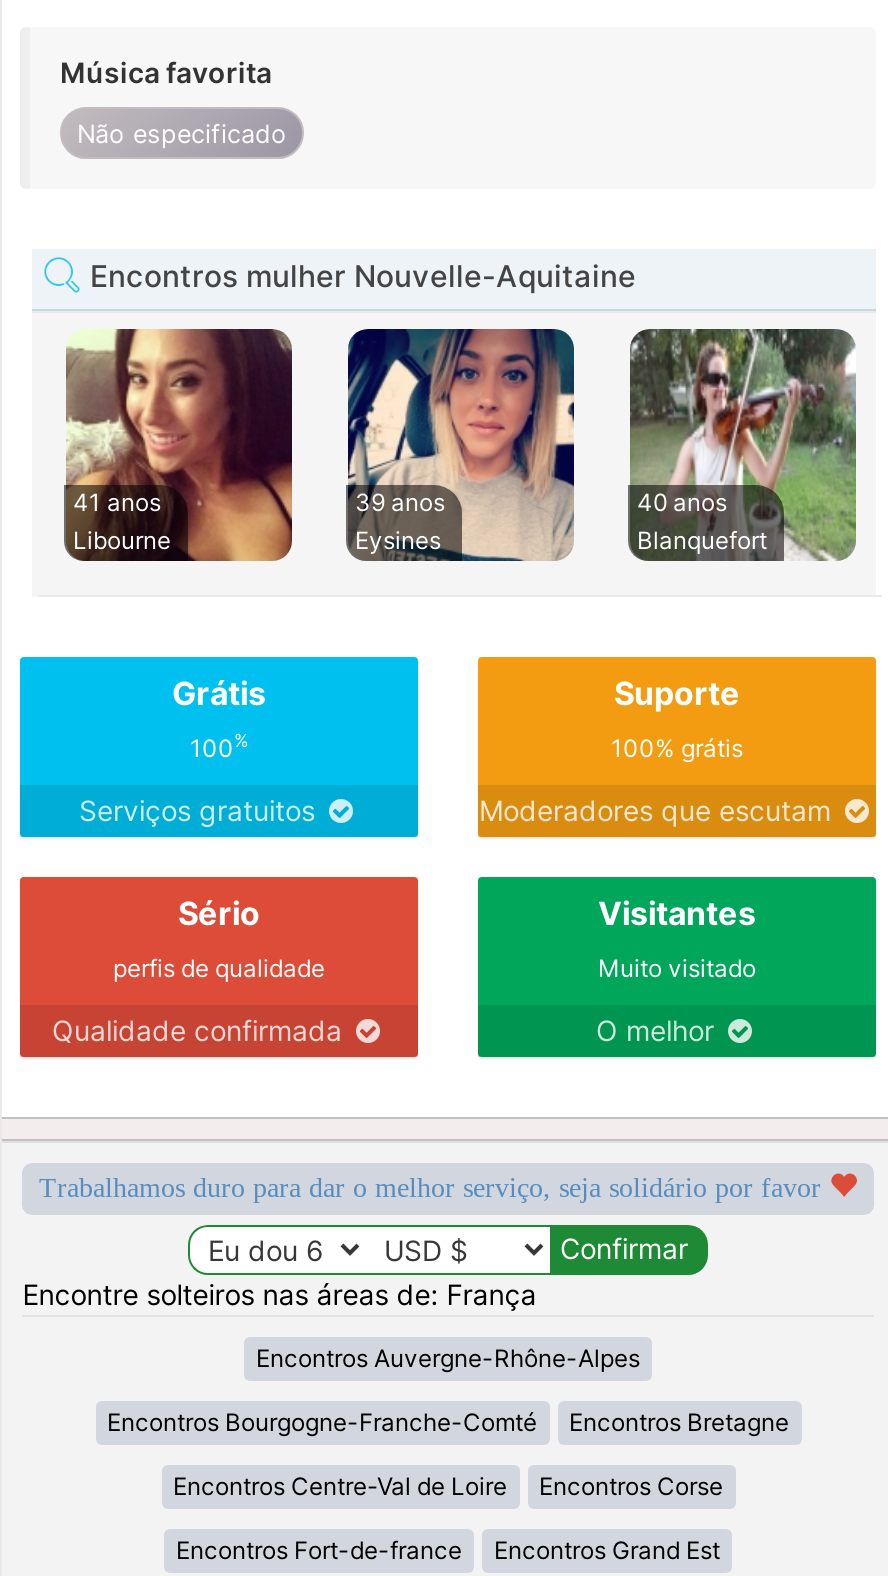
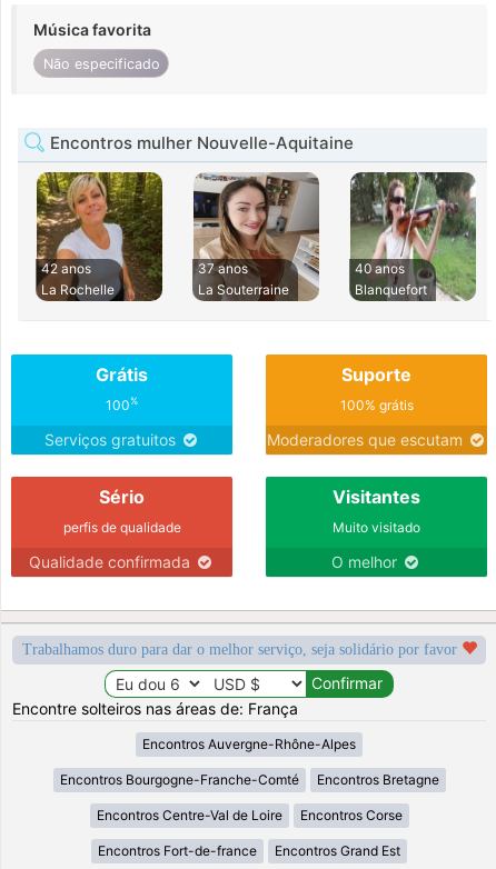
[66,327,294,563] [image] | 41 anos | Libourne -> [36,171,163,302] [image] | 42 anos | La Rochelle
[346,327,576,557] [image] | 39 anos | Eysines -> [192,172,320,300] [image] | 37 anos | La Souterraine

